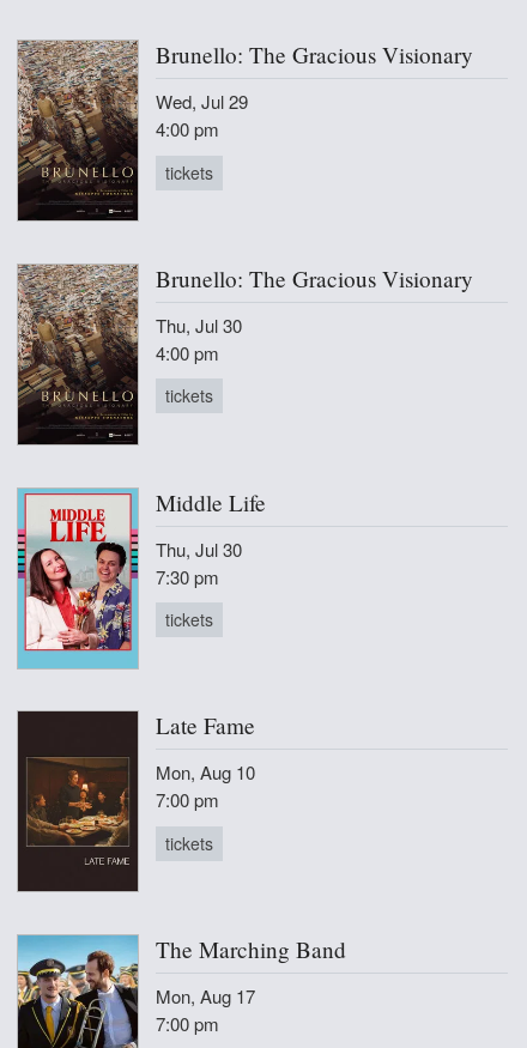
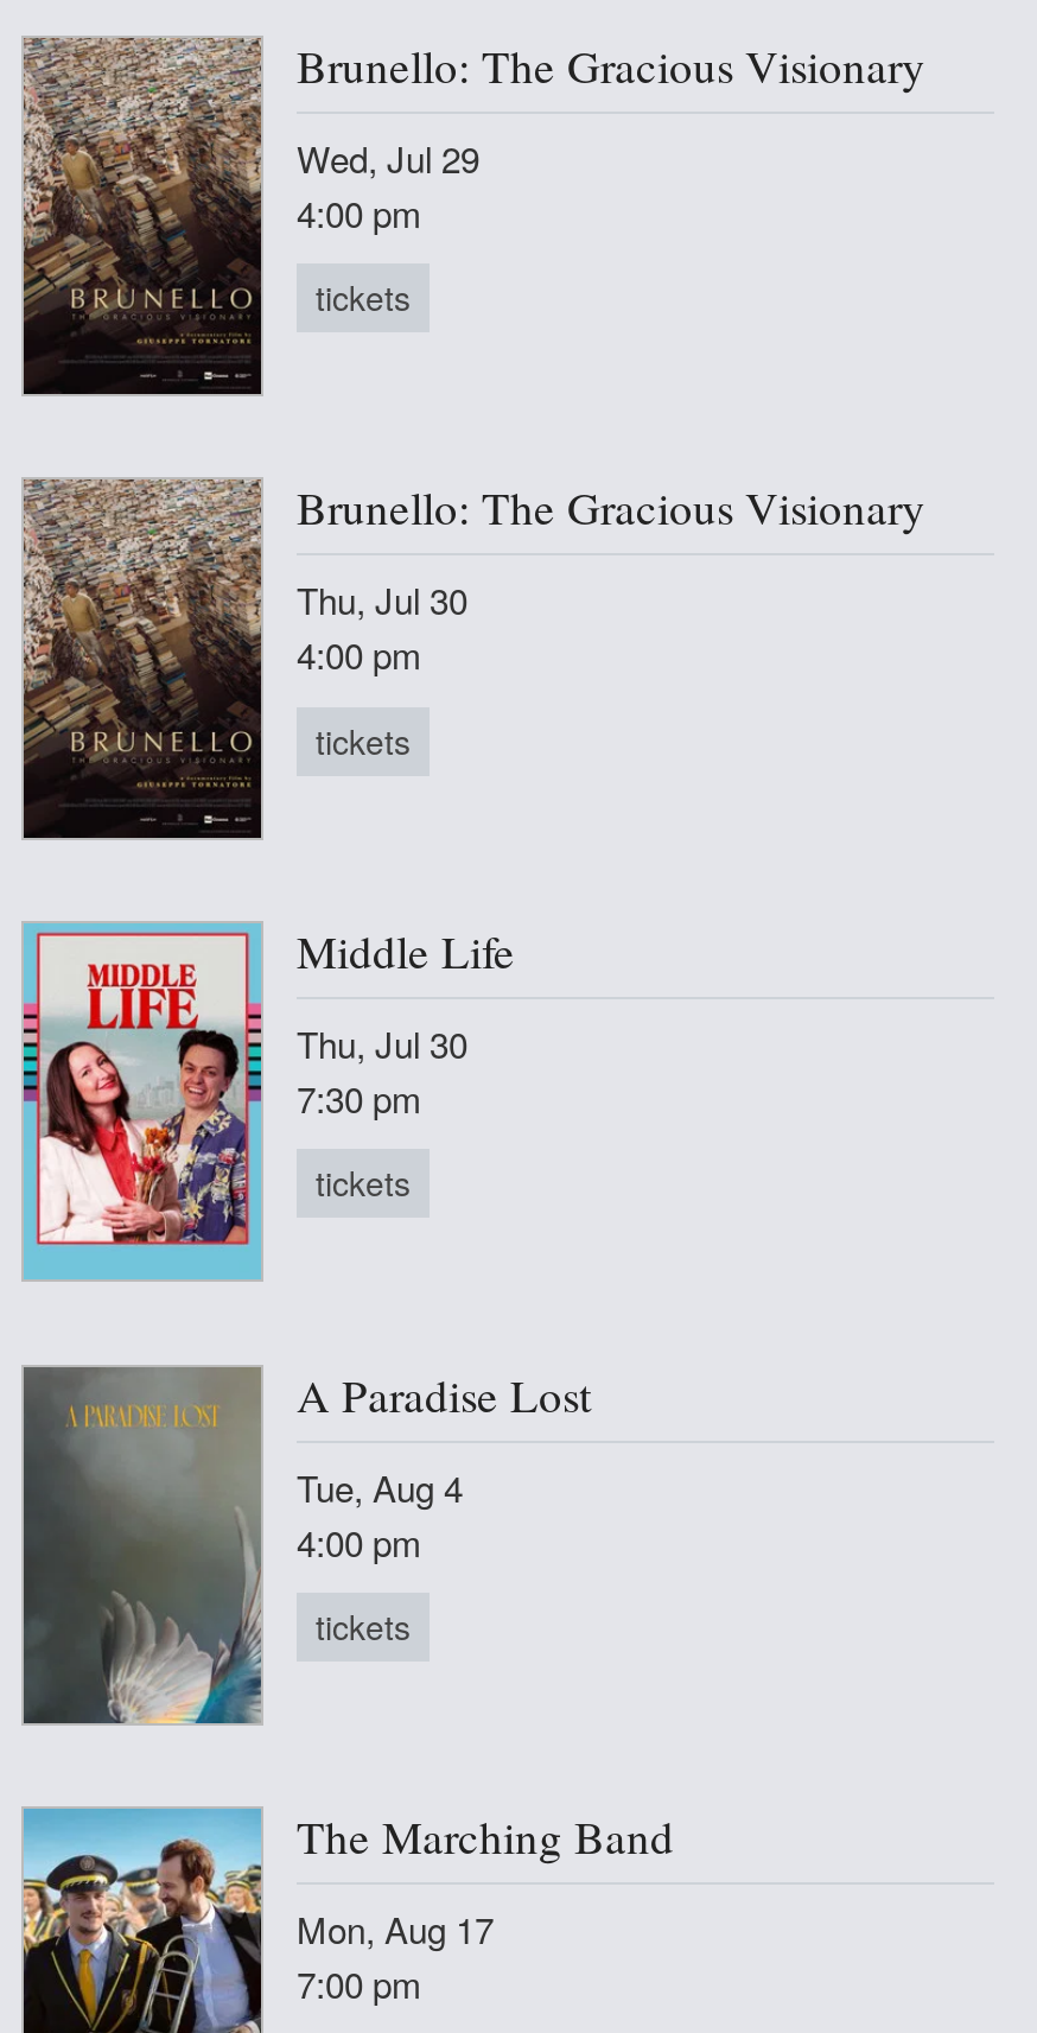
[19,710,255,892] [image] | Late Fame -> [24,1364,591,1727] [image] | A Paradise Lost
[156,760,255,812] Mon, Aug 10 | 7:00 pm -> [297,1461,463,1566] Tue, Aug 4 | 4:00 pm

